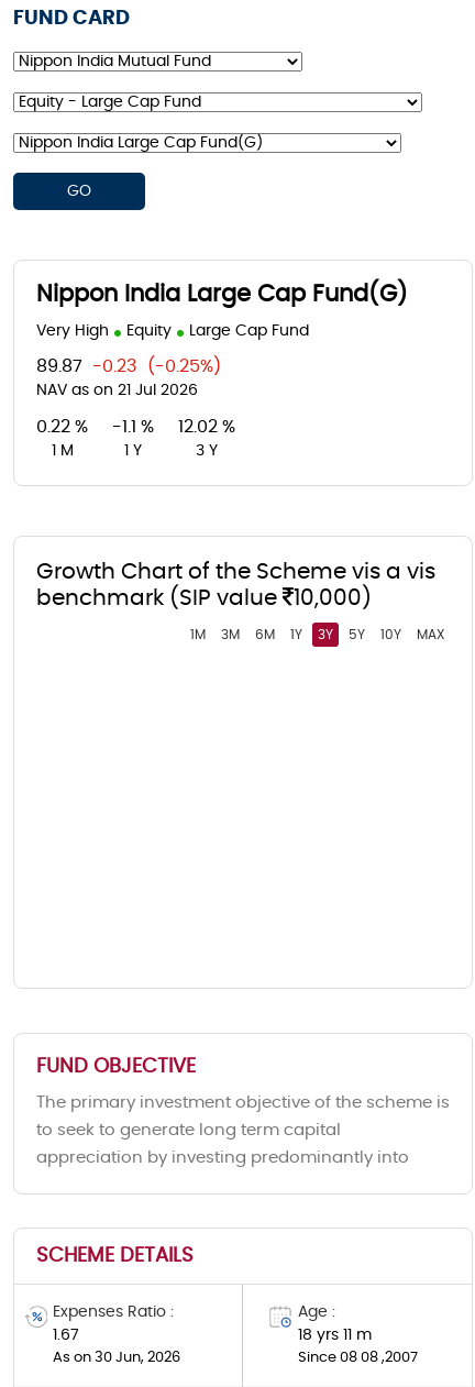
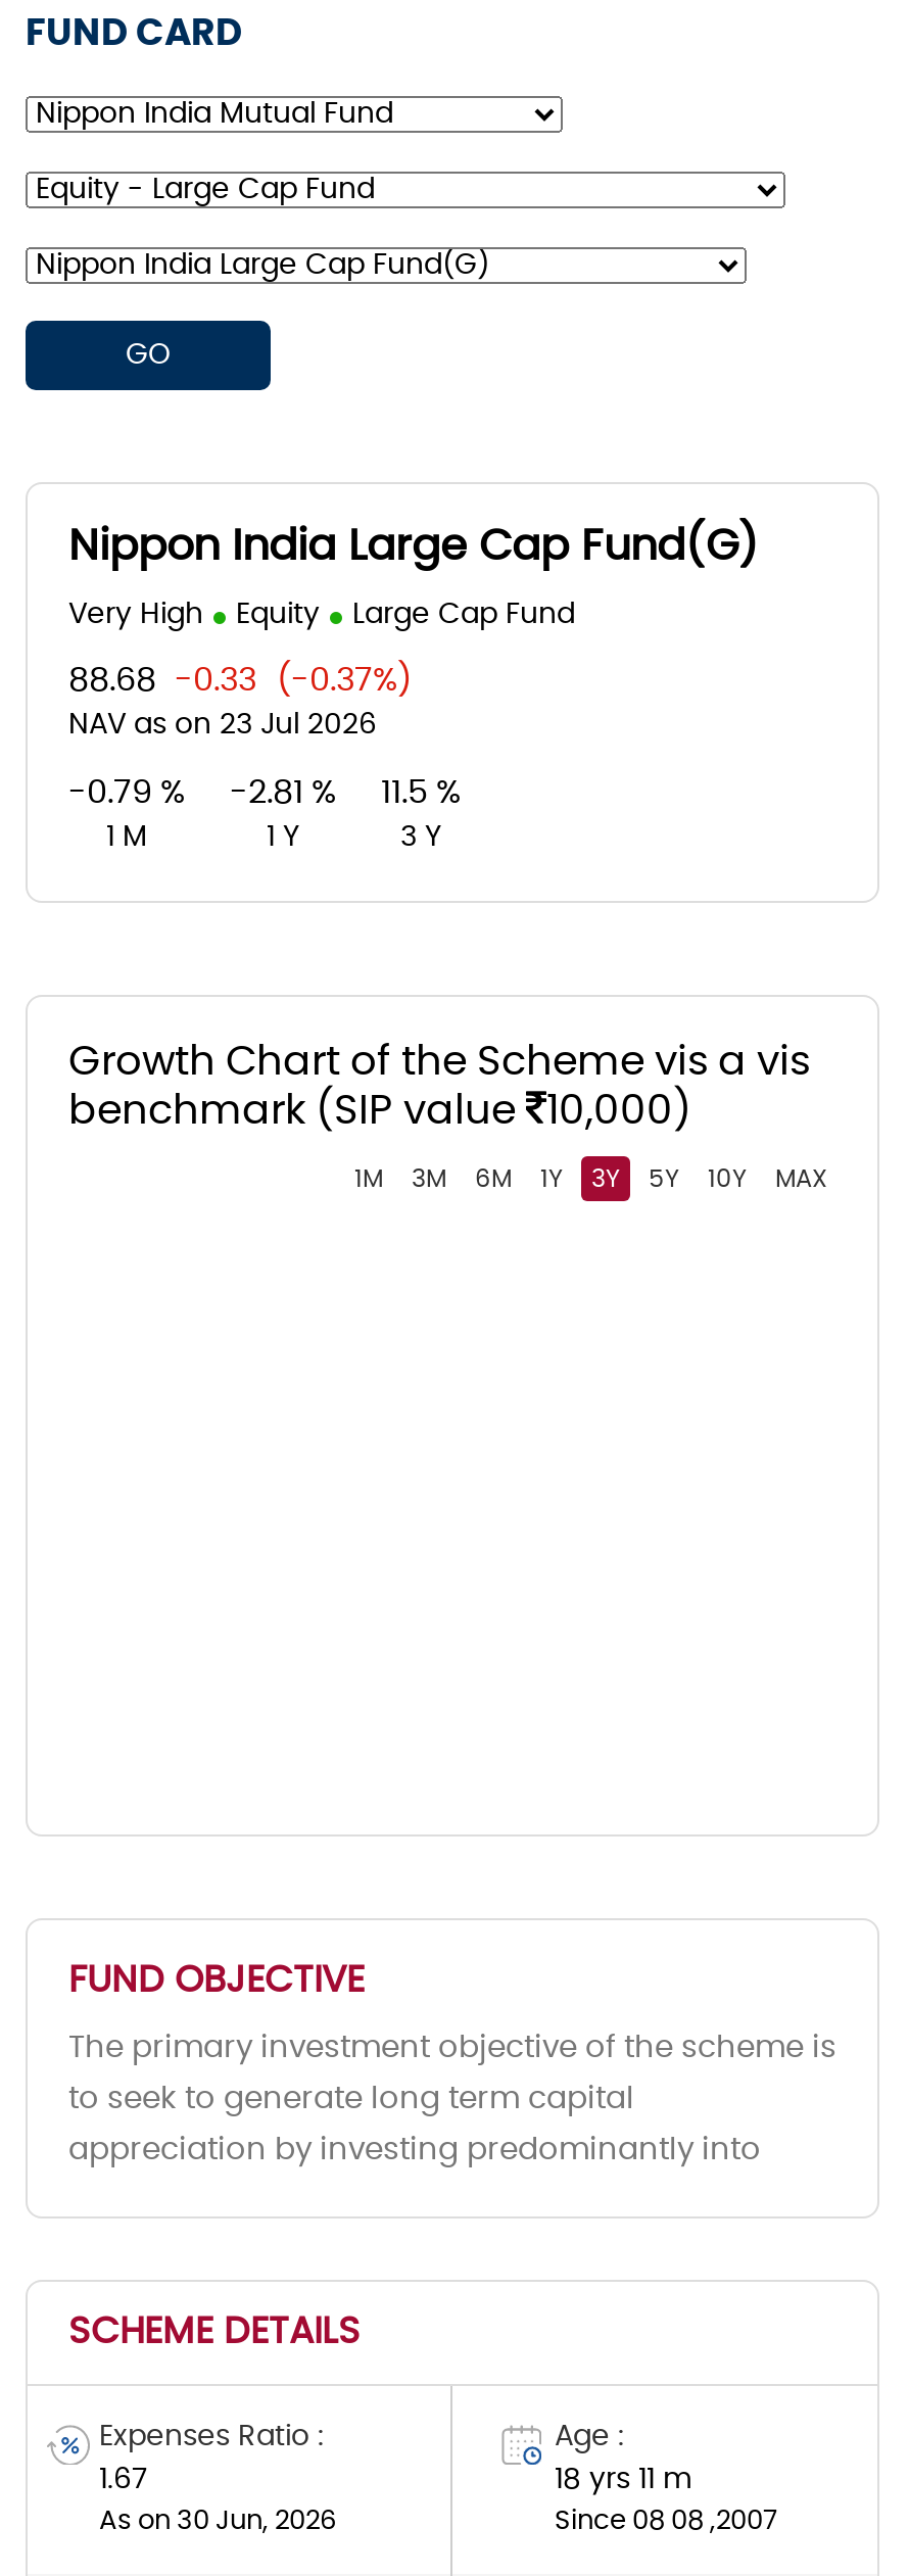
[36,357,136,375] 89.87 -0.23 -> [68,664,256,697] 88.68 -0.33
[147,357,221,375] (-0.25%) -> [277,664,412,697] (-0.37%)
[36,383,198,398] NAV as on 21 Jul 2026 -> [68,711,377,740] NAV as on 23 Jul 2026
[36,418,88,436] 0.22 % -> [68,776,185,809] -0.79 %
[112,418,154,436] -1.1 % -> [230,776,336,809] -2.81 %
[178,418,235,436] 12.02 % -> [381,776,461,809] 11.5 %

